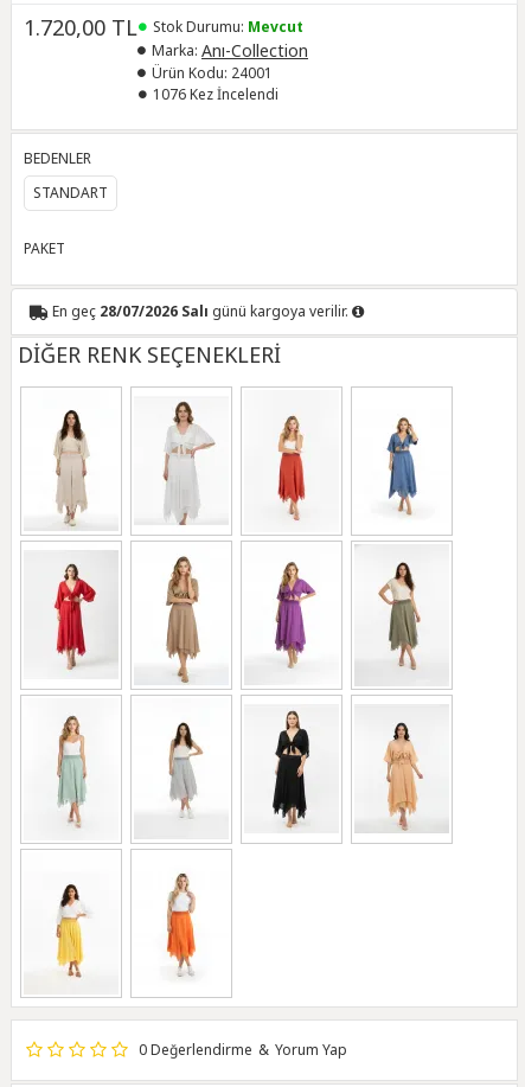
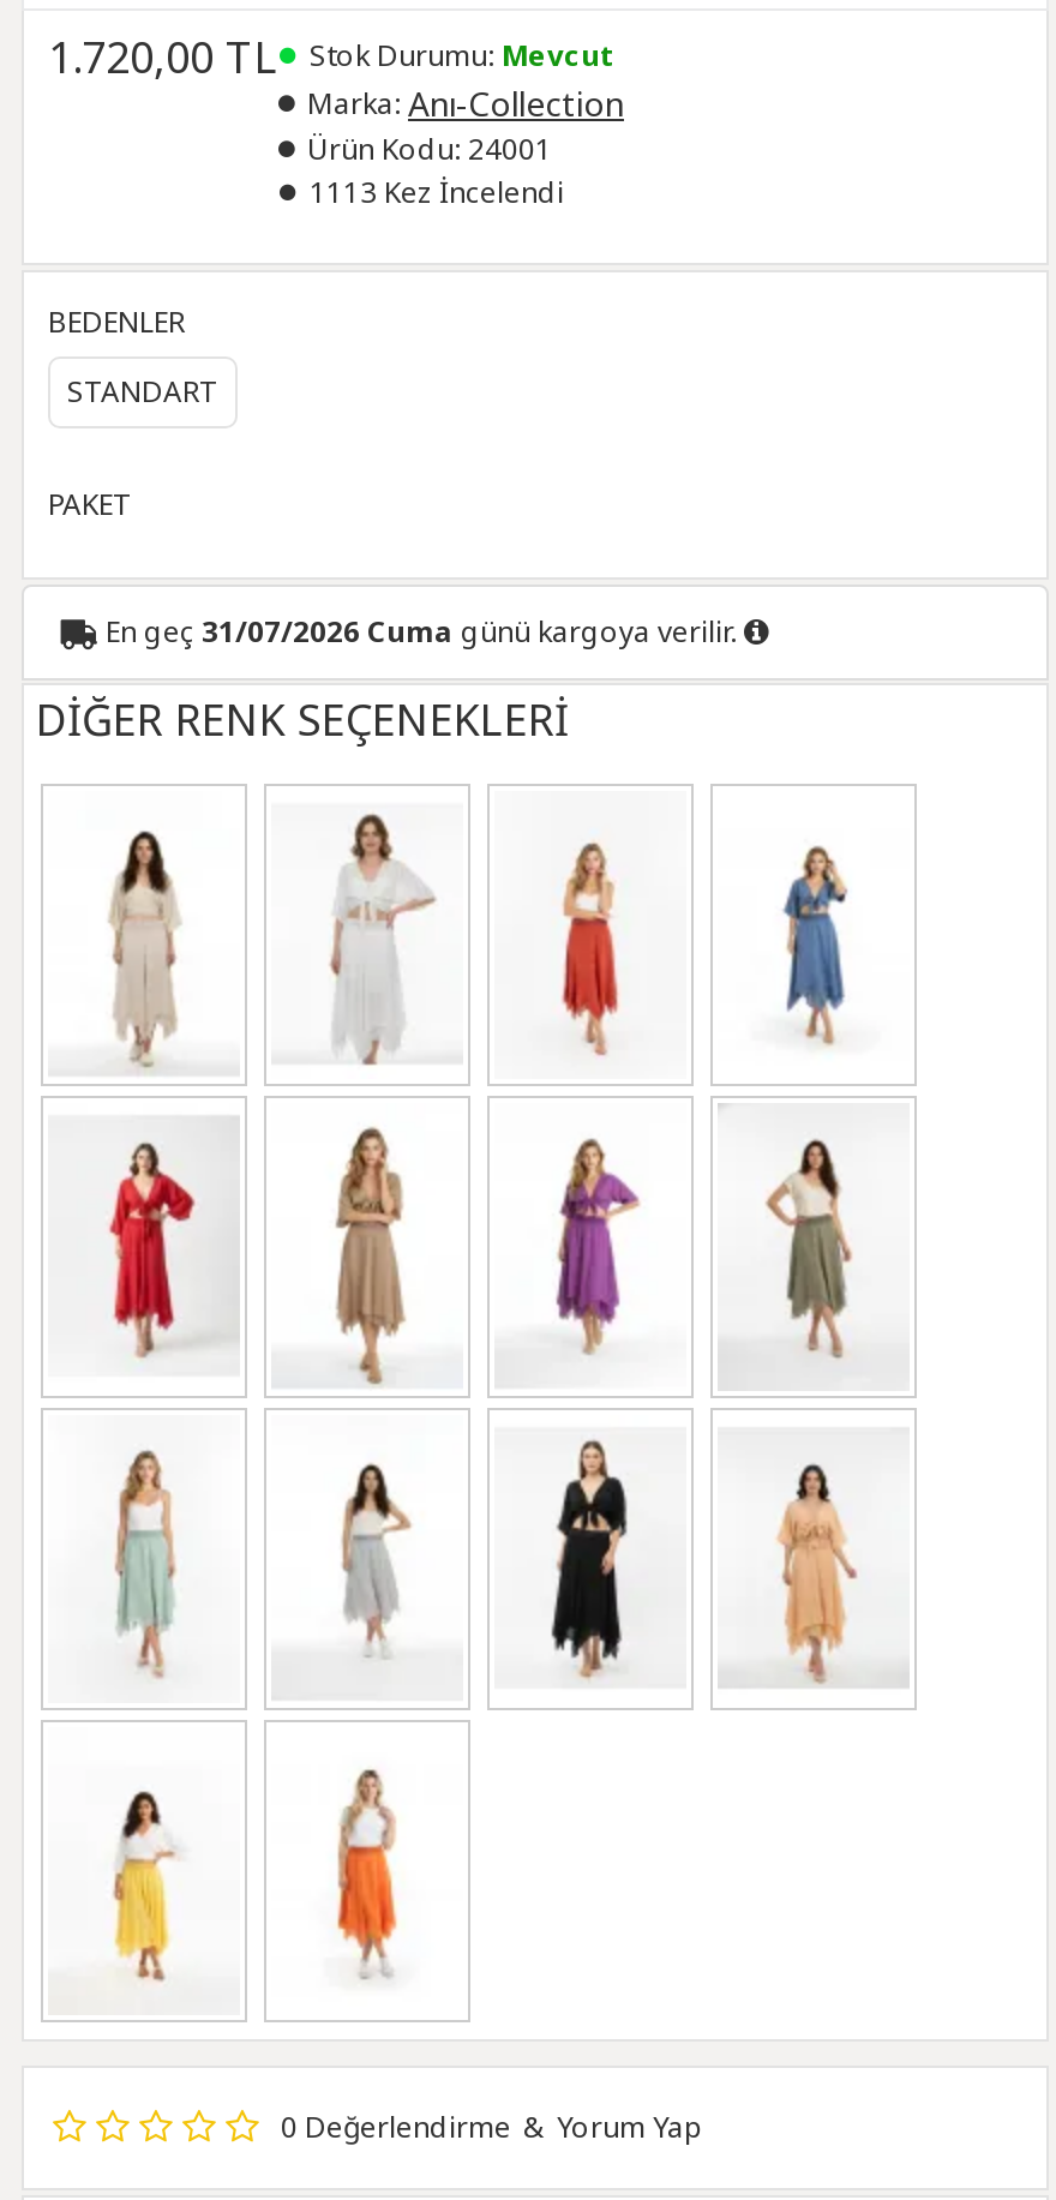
[153,84,278,104] 1076 Kez İncelendi -> [310,172,564,212] 1113 Kez İncelendi
[49,301,352,321] En geç 28/07/2026 Salı günü kargoya verilir. -> [98,611,744,652] En geç 31/07/2026 Cuma günü kargoya verilir.

